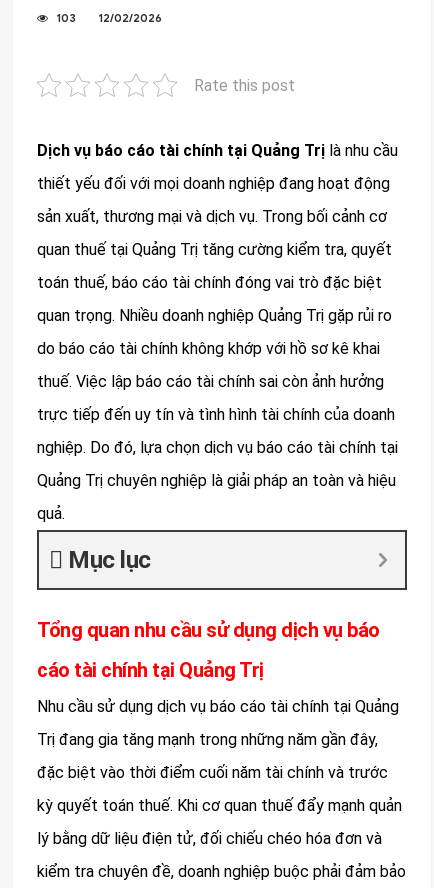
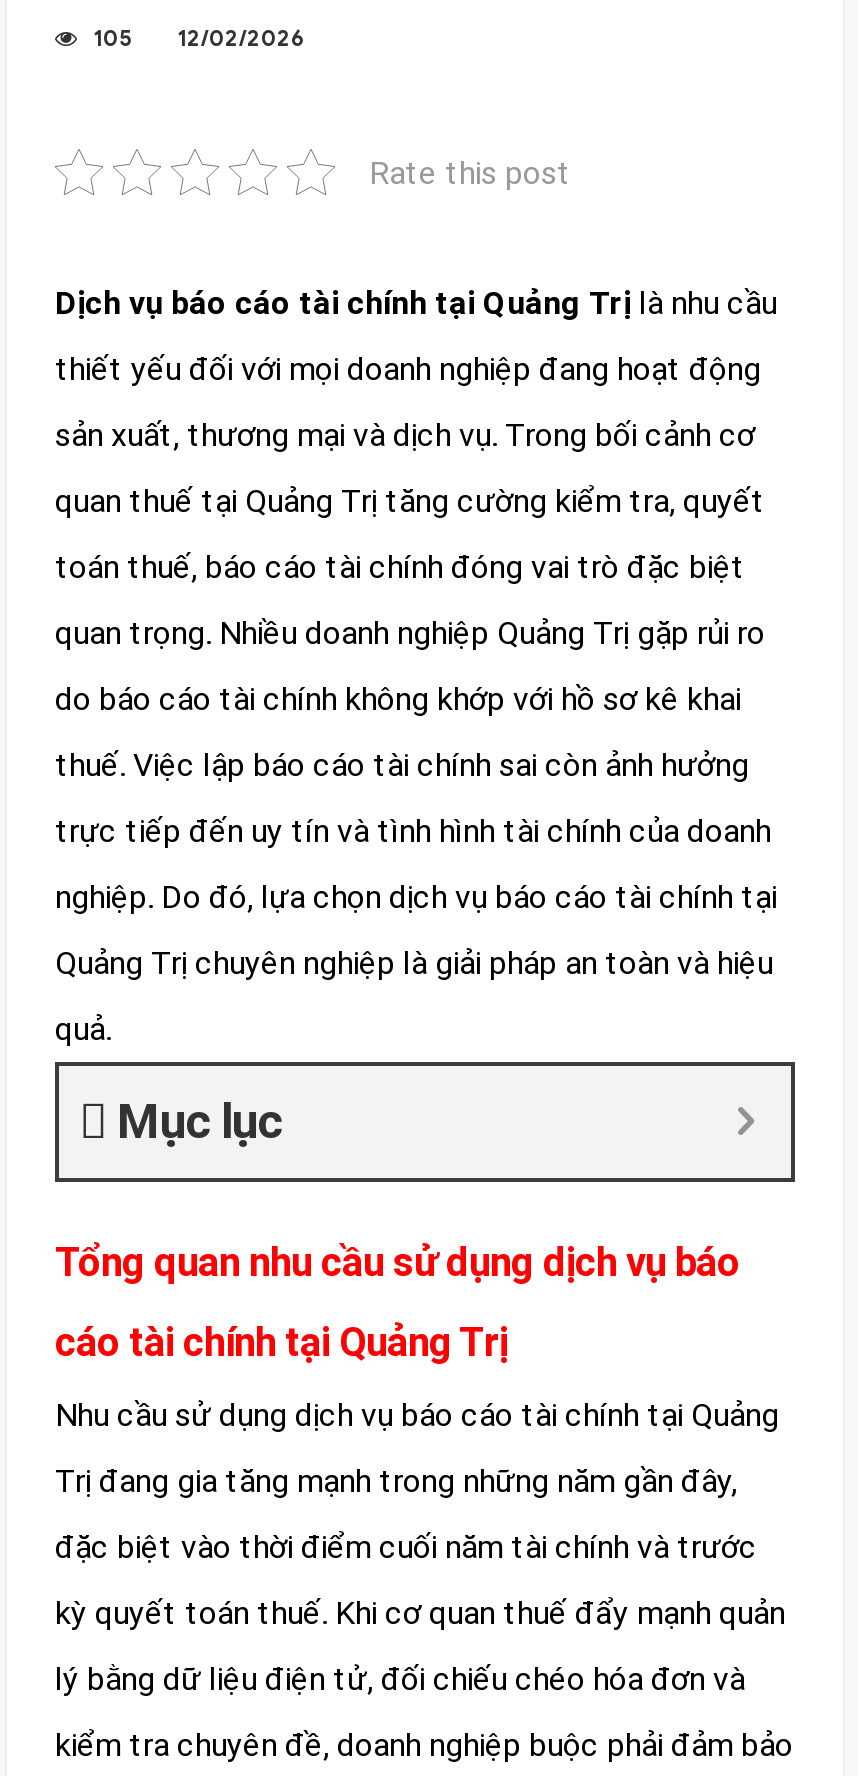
[56,11,162,25] 103 12/02/2026 -> [93,24,305,52] 105 12/02/2026

